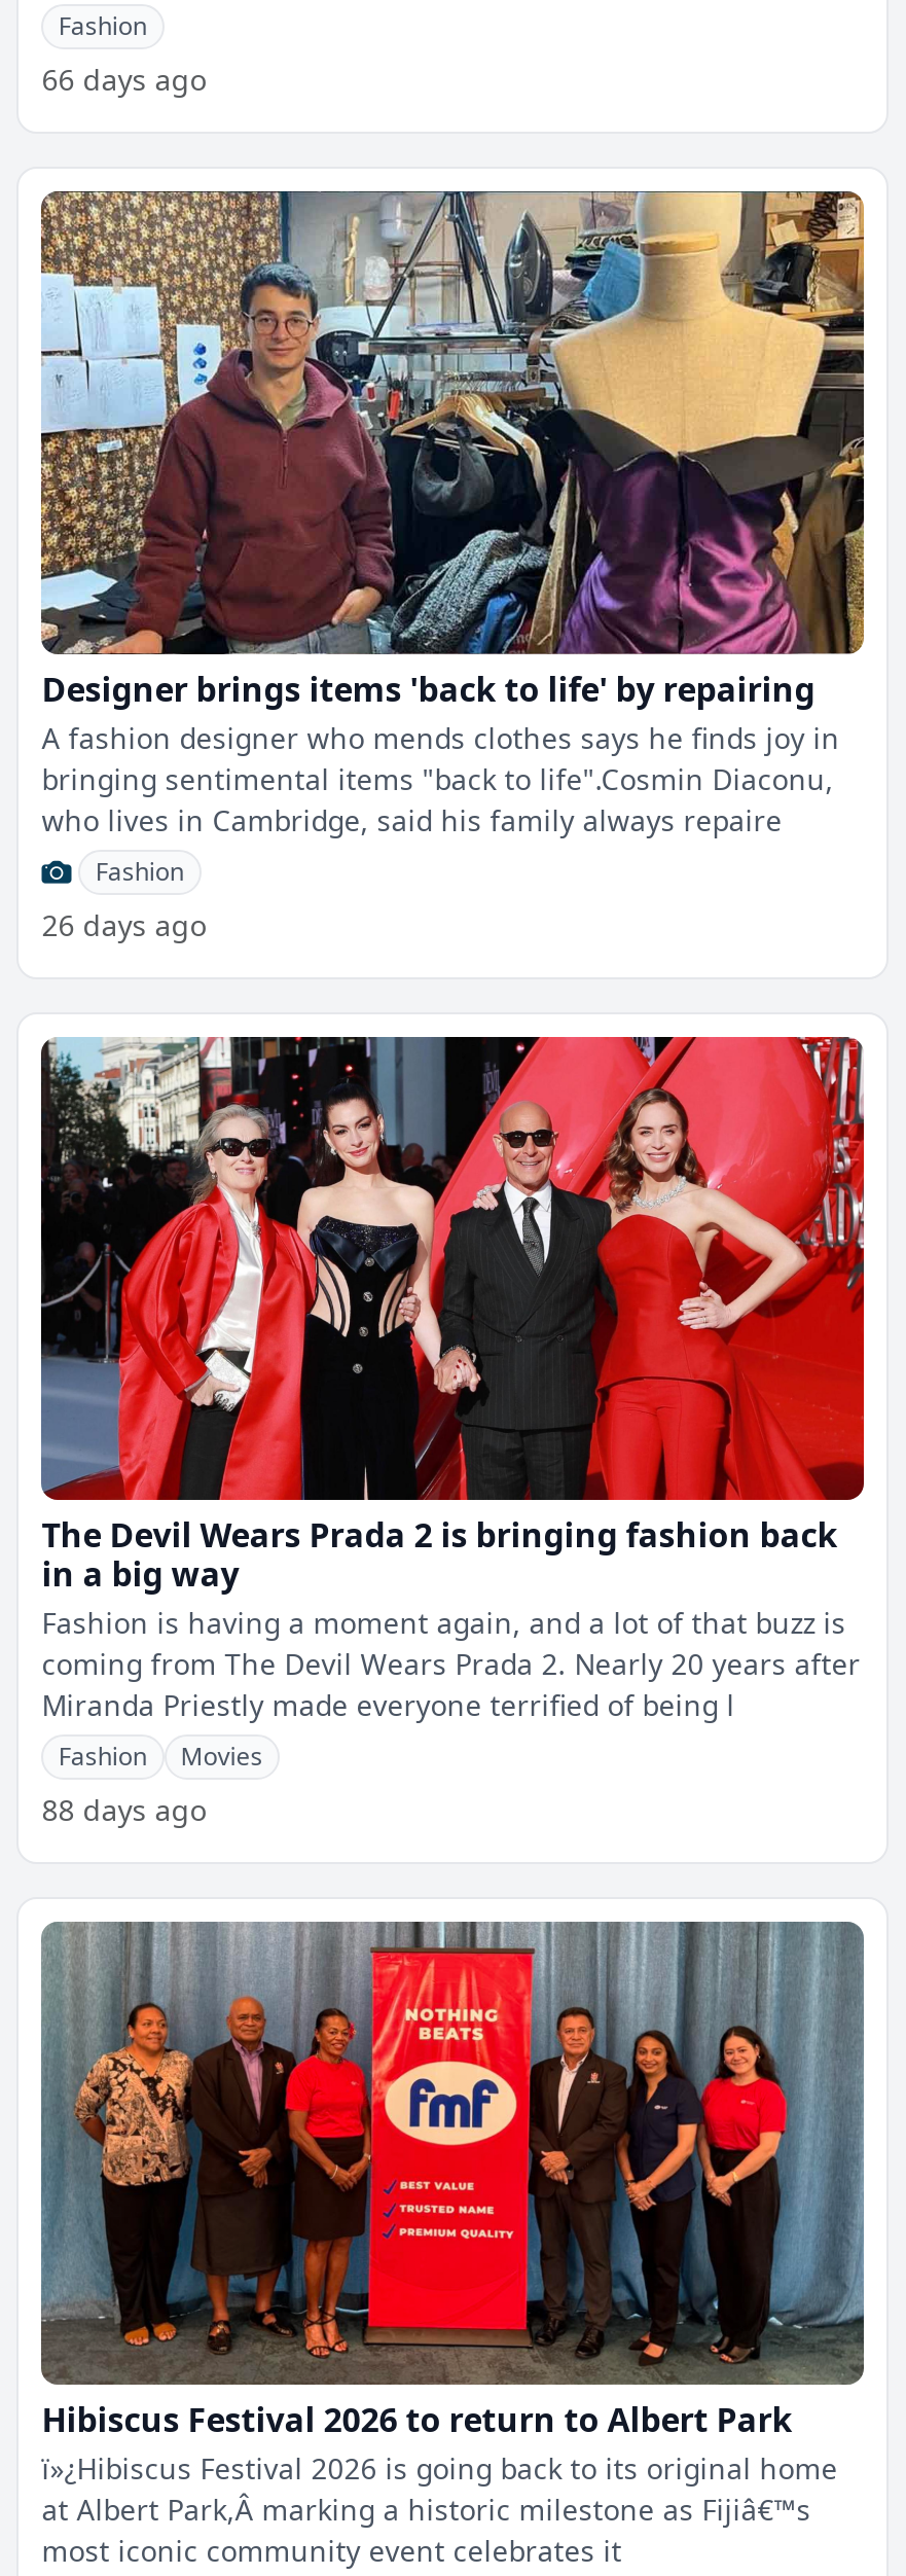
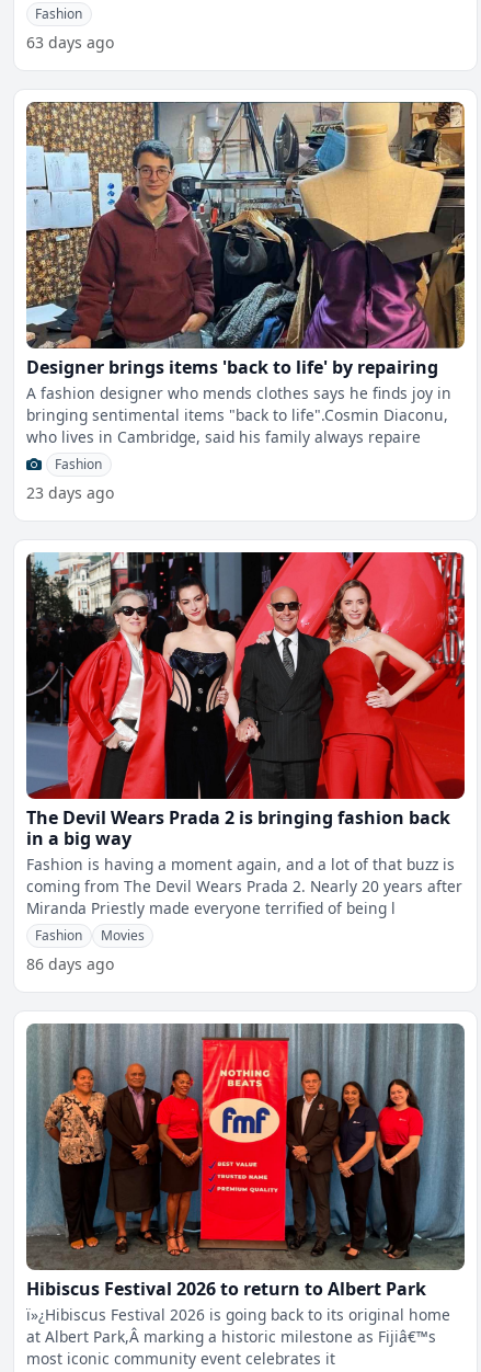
[42,60,206,100] 66 days ago -> [27,32,114,53] 63 days ago
[42,906,206,945] 26 days ago -> [27,483,114,503] 23 days ago
[42,1790,206,1830] 88 days ago -> [27,954,114,974] 86 days ago

